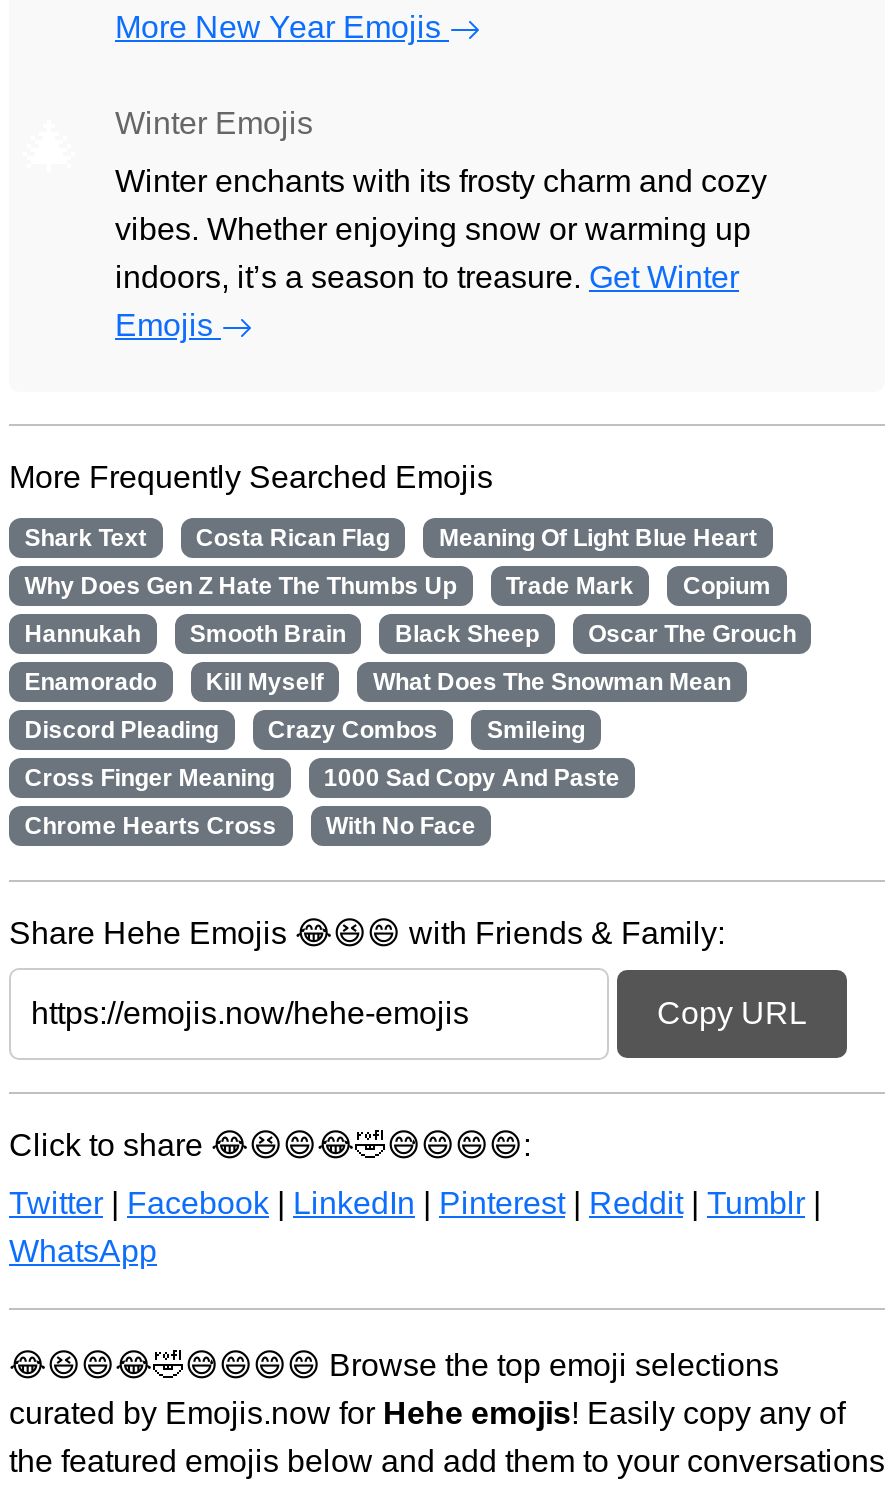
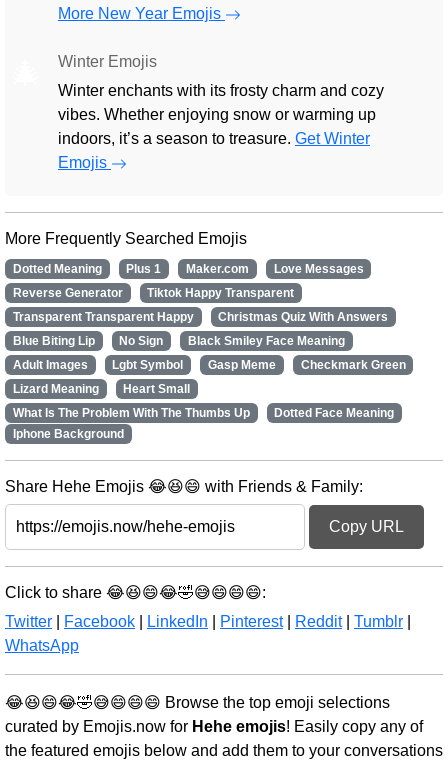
[25,524,796,840] Shark Text | Costa Rican Flag | Meaning Of Light Blue Heart | Why Does Gen Z Hate The Thumbs Up | Trade Mark | Copium | Hannukah | Smooth Brain | Black Sheep | Oscar The Grouch | Enamorado | Kill Myself | What Does The Snowman Mean | Discord Pleading | Crazy Combos | Smileing | Cross Finger Meaning | 1000 Sad Copy And Paste | Chrome Hearts Cross | With No Face -> [13,262,406,441] Dotted Meaning | Plus 1 | Maker.com | Love Messages | Reverse Generator | Tiktok Happy Transparent | Transparent Transparent Happy | Christmas Quiz With Answers | Blue Biting Lip | No Sign | Black Smiley Face Meaning | Adult Images | Lgbt Symbol | Gasp Meme | Checkmark Green | Lizard Meaning | Heart Small | What Is The Problem With The Thumbs Up | Dotted Face Meaning | Iphone Background

